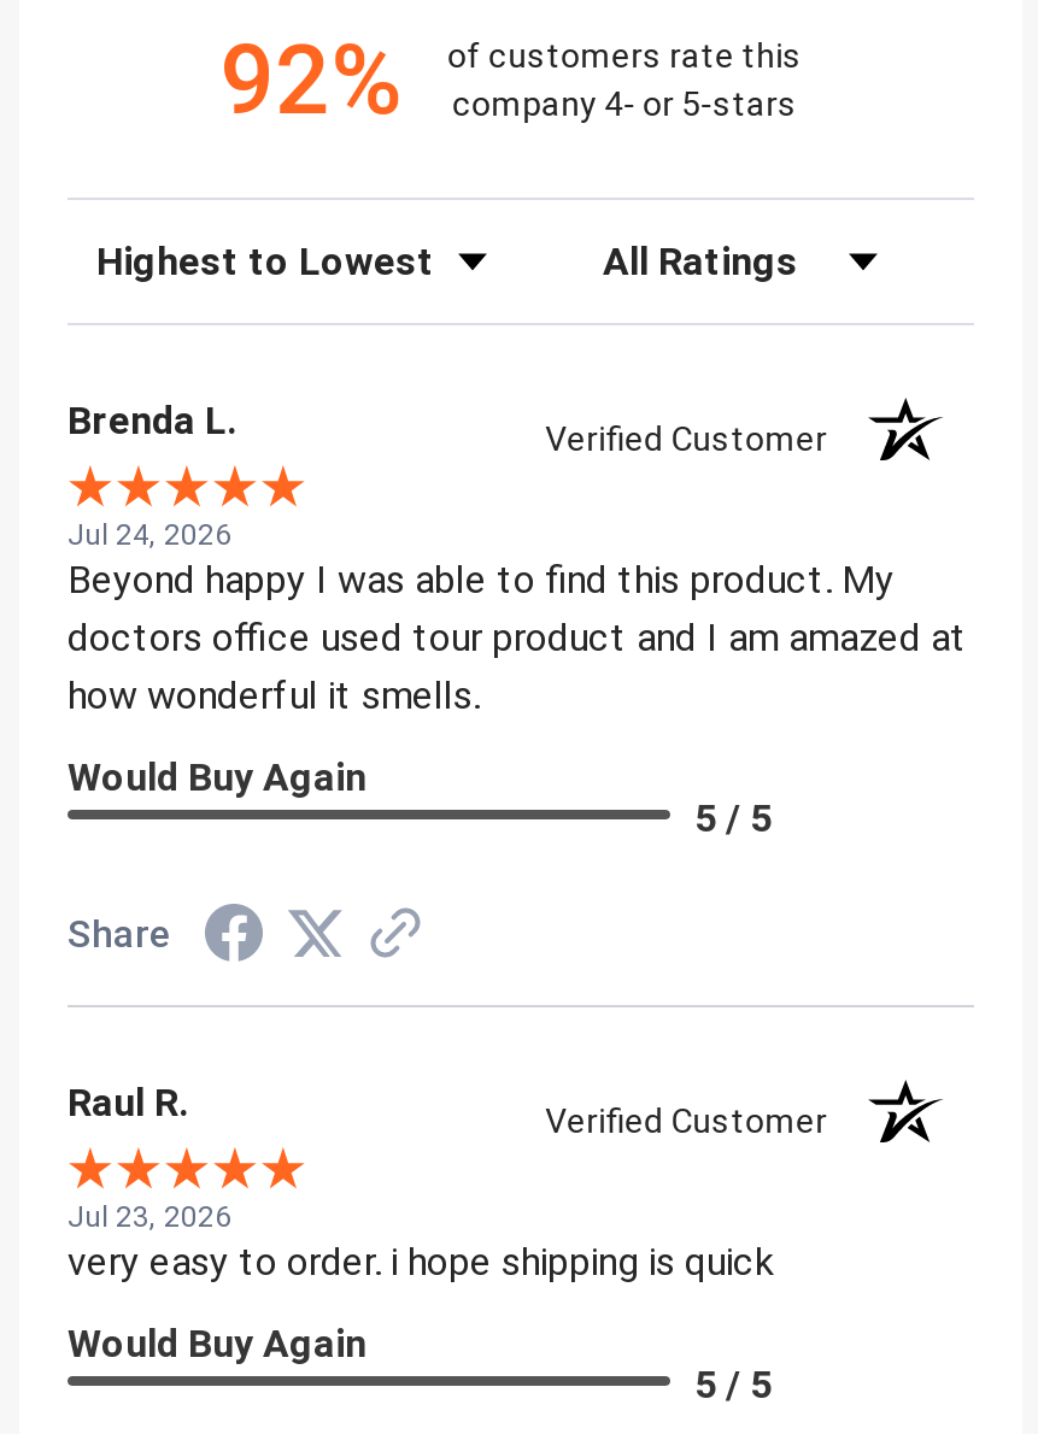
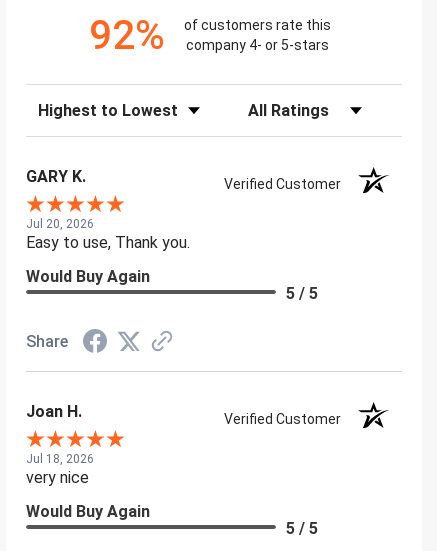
[68,397,236,442] Brenda L. -> [26,167,86,186] GARY K.
[68,517,967,717] Jul 24, 2026 | Beyond happy I was able to find this product. My | doctors office used tour product and I am amazed at | how wonderful it smells. -> [26,217,190,252] Jul 20, 2026 | Easy to use, Thank you.
[68,1079,188,1125] Raul R. -> [26,402,82,421] Joan H.
[68,1199,774,1284] Jul 23, 2026 | very easy to order. i hope shipping is quick -> [26,452,94,487] Jul 18, 2026 | very nice

